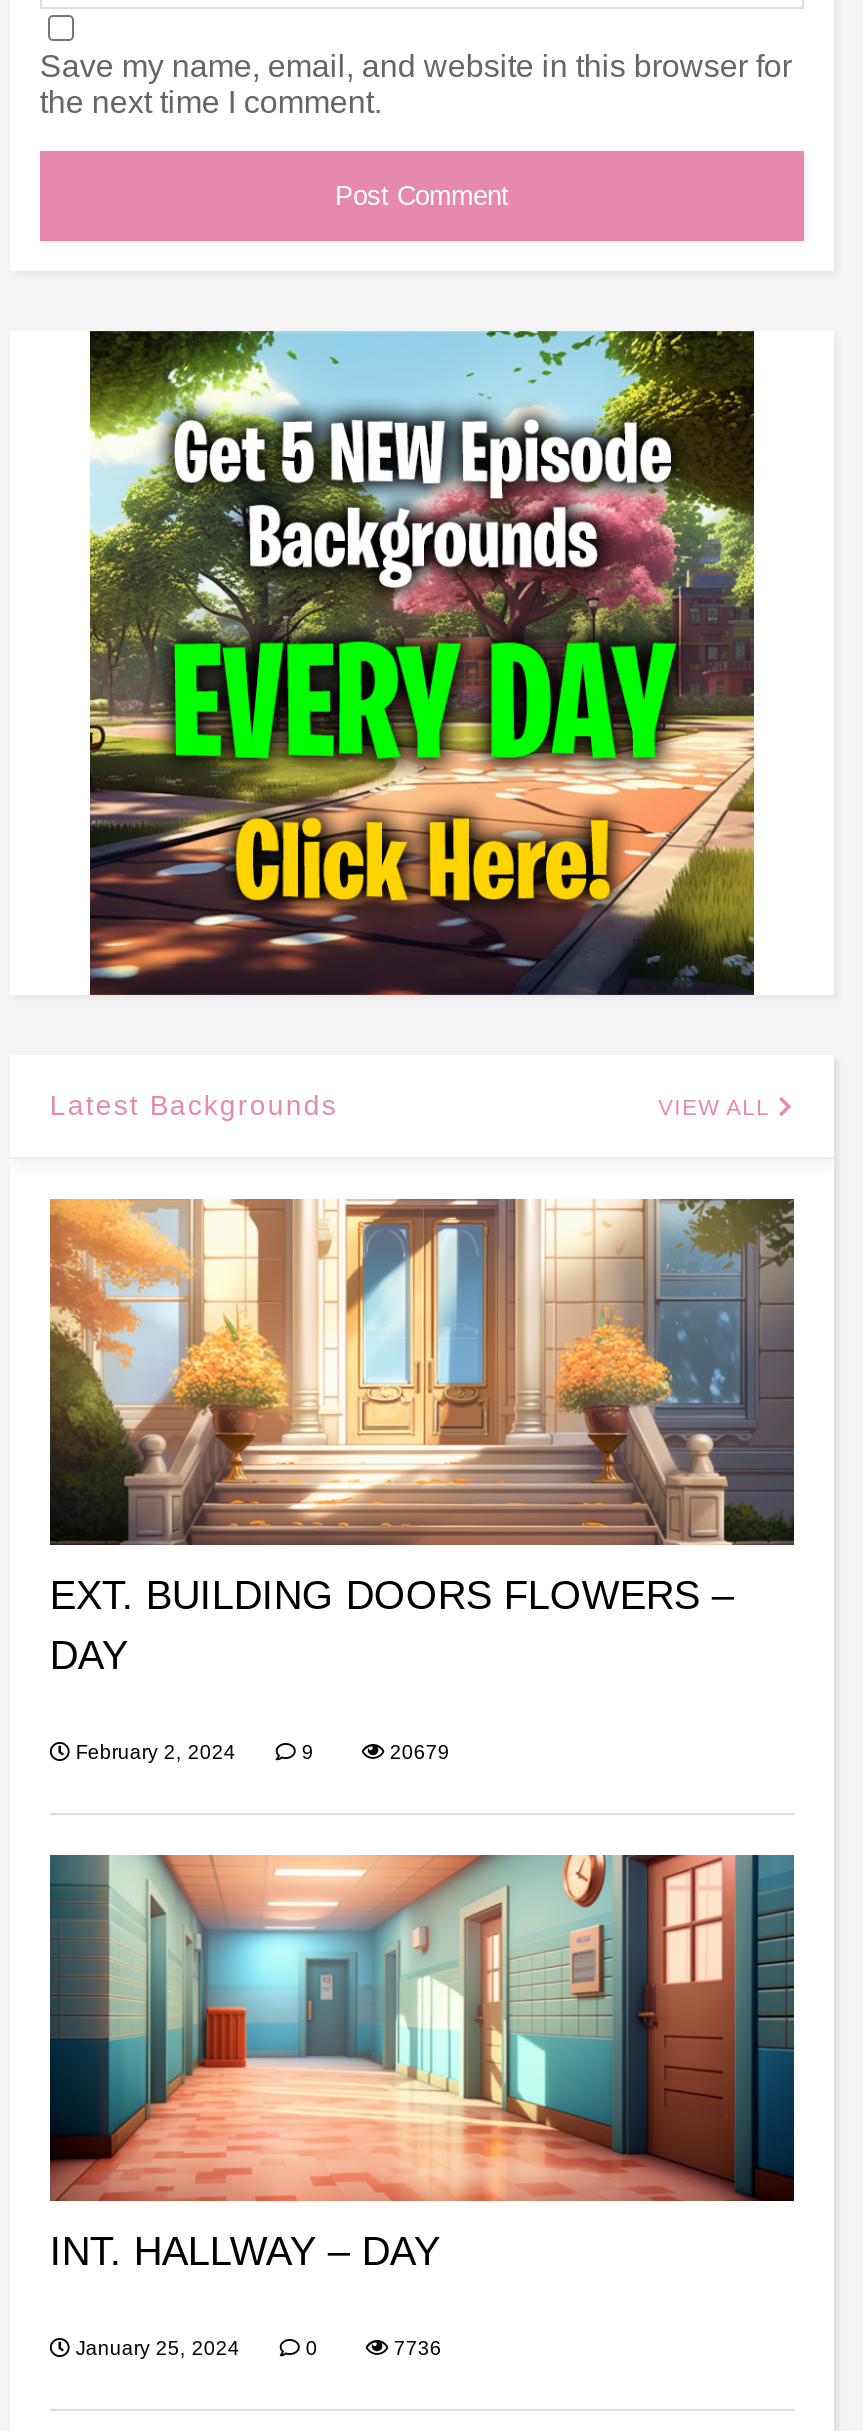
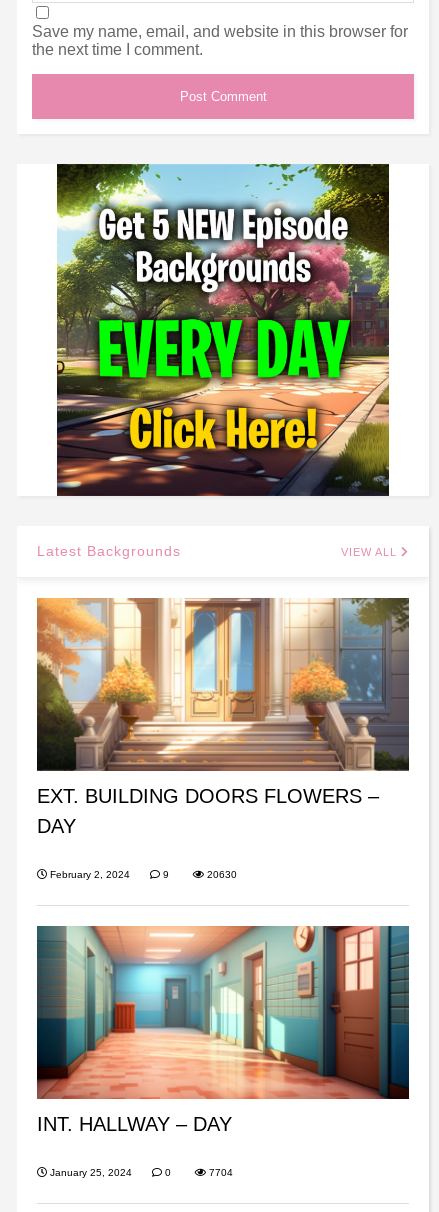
[390,1741,450,1763] 20679 -> [207,869,237,880] 20630
[394,2337,442,2359] 7736 -> [209,1167,233,1178] 7704

